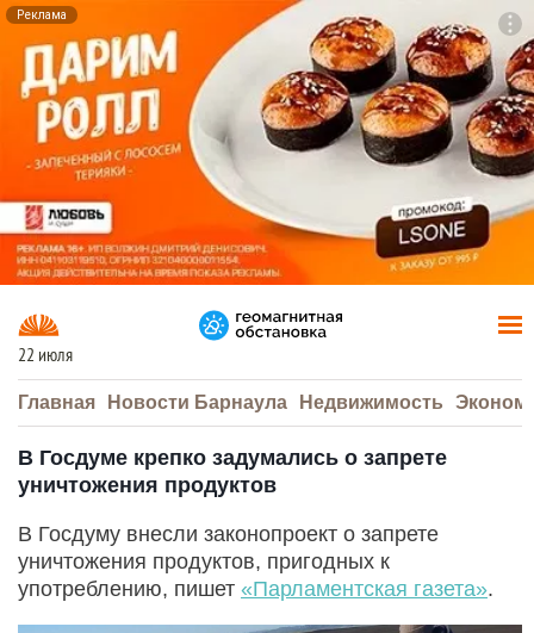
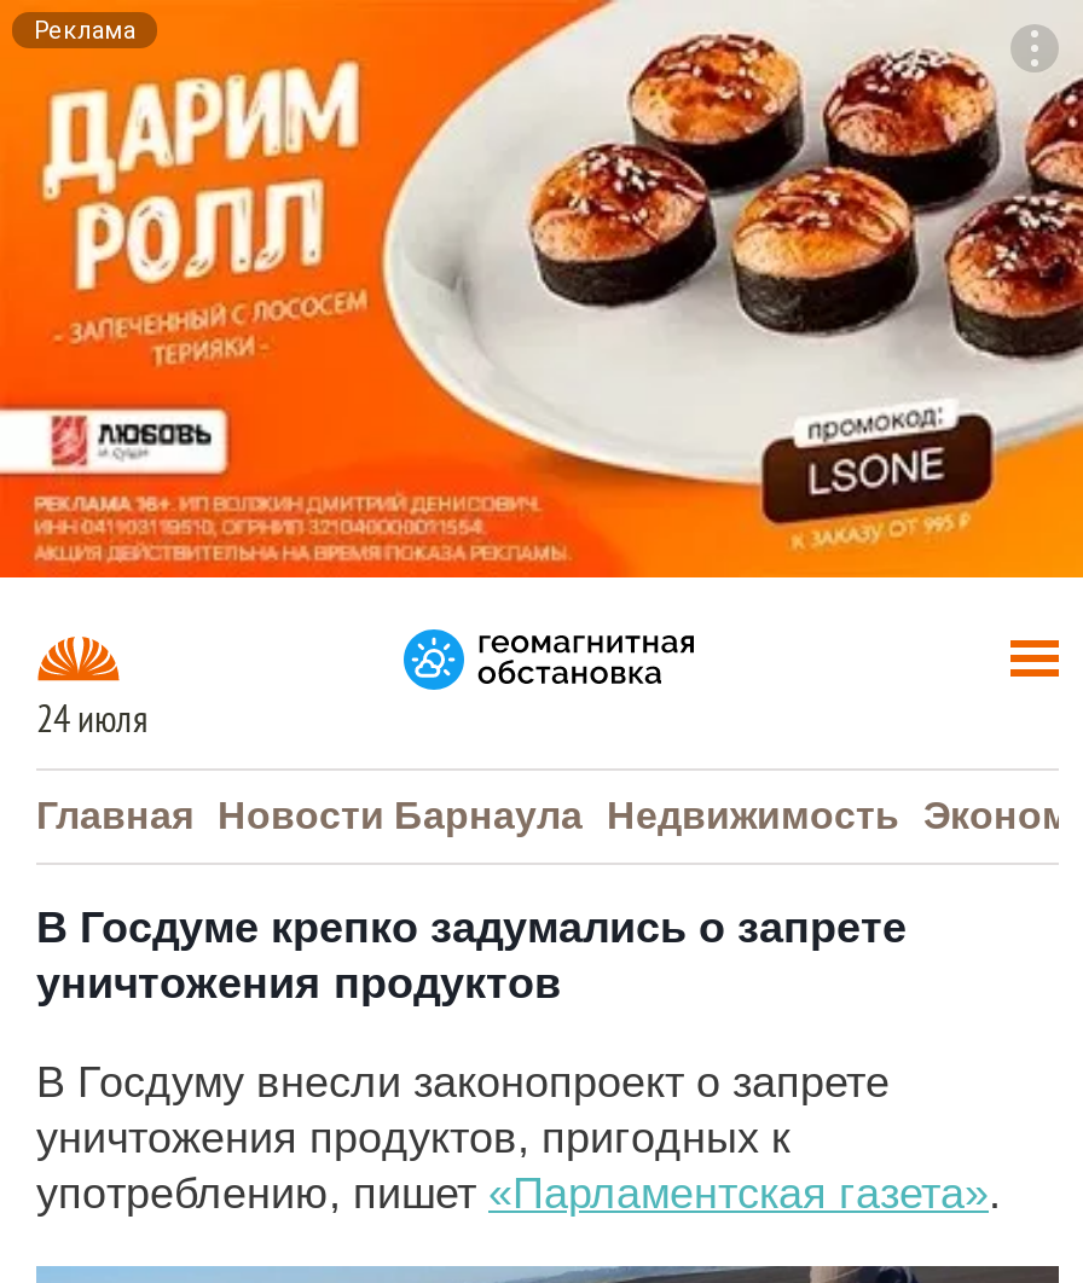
[18,344,73,366] 22 июля -> [36,698,147,742] 24 июля

